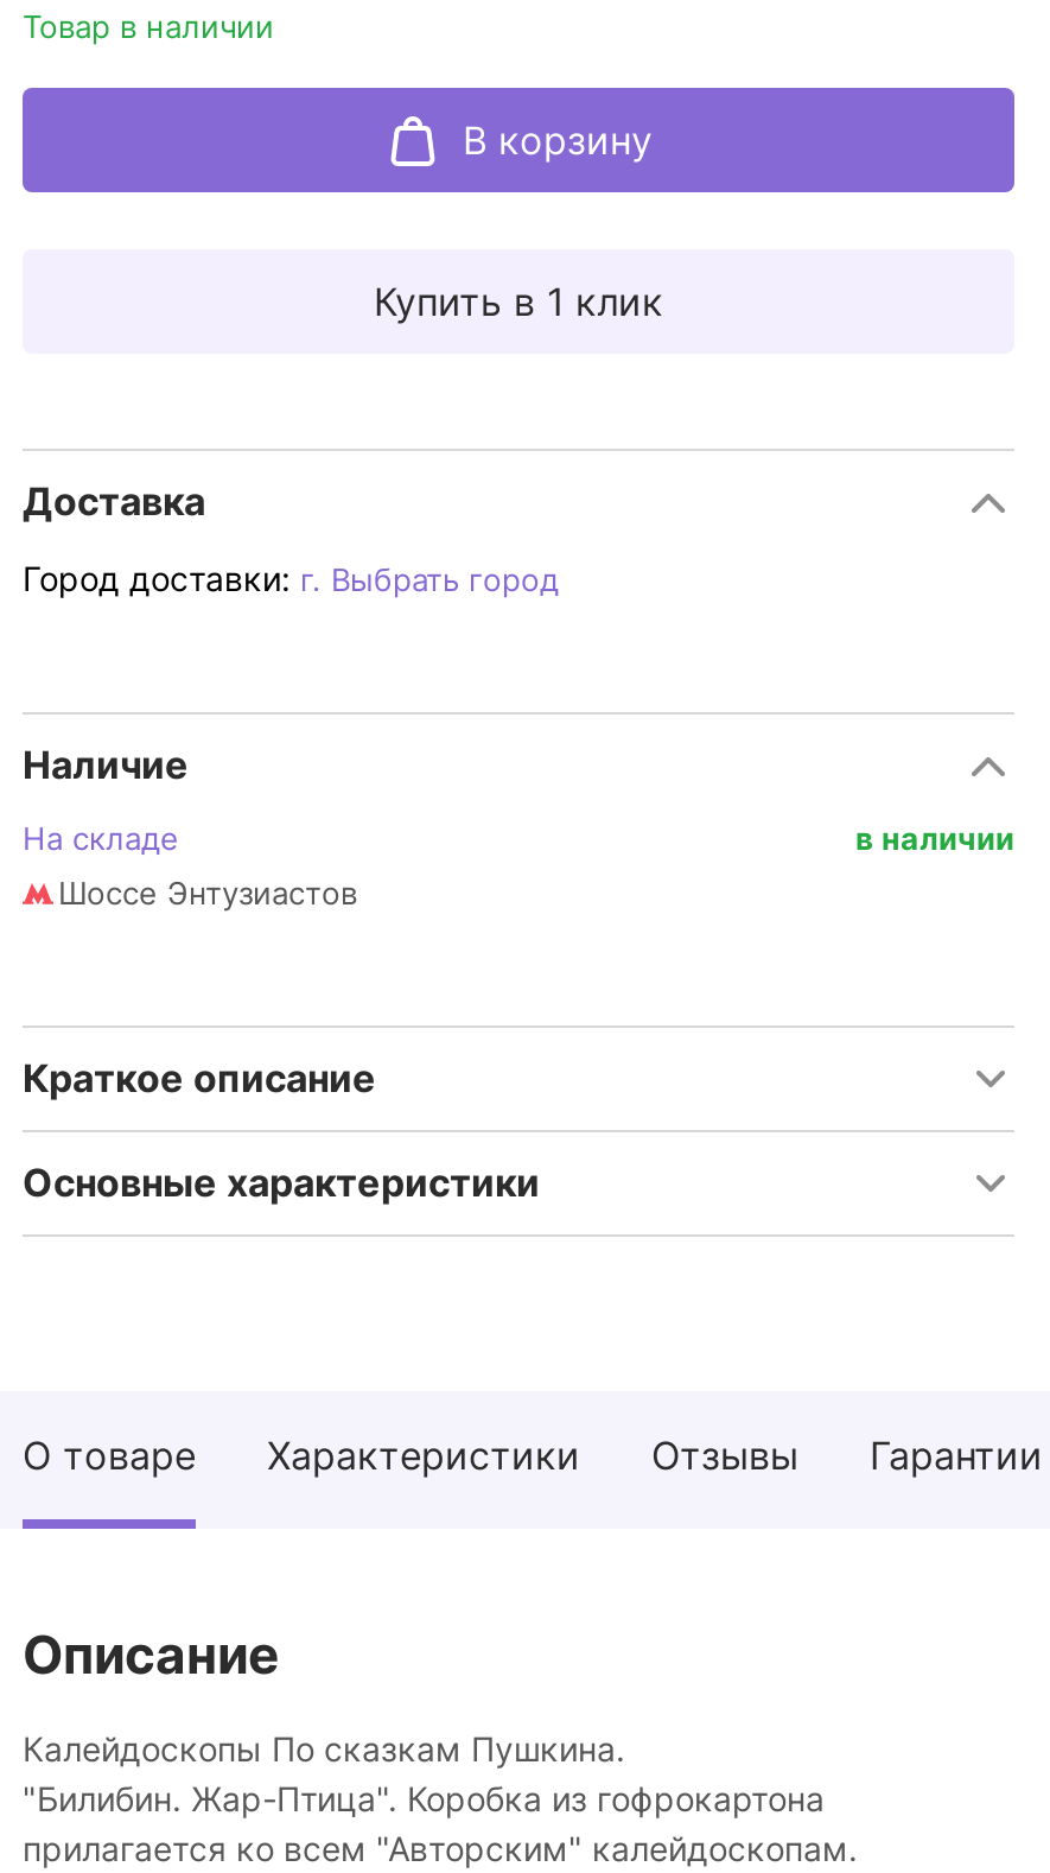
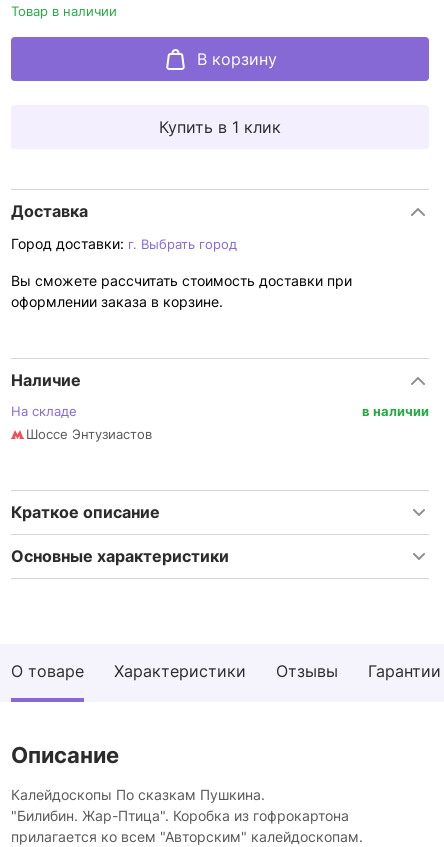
none -> [11,272,352,310] Вы сможете рассчитать стоимость доставки при | оформлении заказа в корзине.

